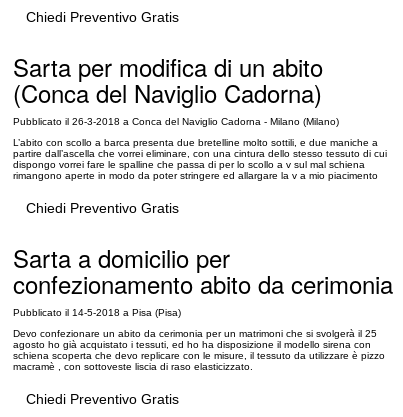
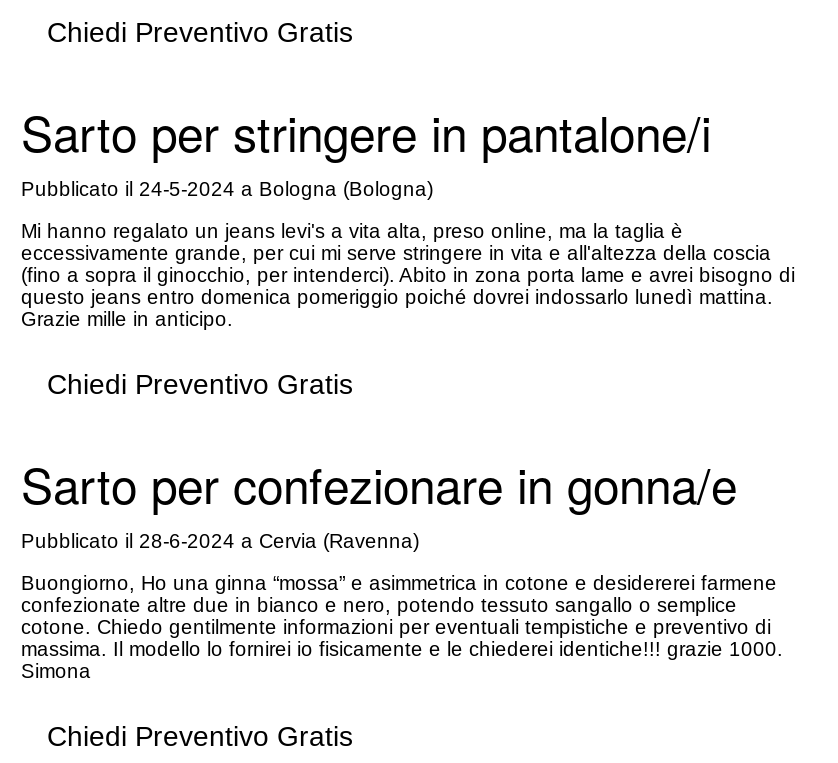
[13,49,339,127] Sarta per modifica di un abito | (Conca del Naviglio Cadorna) | Pubblicato il 26-3-2018 a Conca del Naviglio Cadorna - Milano (Milano) -> [21,96,711,200] Sarto per stringere in pantalone/i | Pubblicato il 24-5-2024 a Bologna (Bologna)
[13,137,387,181] L’abito con scollo a barca presenta due bretelline molto sottili, e due maniche a | partire dall’ascella che vorrei eliminare, con una cintura dello stesso tessuto di cui | dispongo vorrei fare le spalline che passa di per lo scollo a v sul mal schiena | rimangono aperte in modo da poter stringere ed allargare la v a mio piacimento -> [21,220,795,330] Mi hanno regalato un jeans levi's a vita alta, preso online, ma la taglia è | eccessivamente grande, per cui mi serve stringere in vita e all'altezza della coscia | (fino a sopra il ginocchio, per intenderci). Abito in zona porta lame e avrei bisogno di | questo jeans entro domenica pomeriggio poiché dovrei indossarlo lunedì mattina. | Grazie mille in anticipo.
[13,240,393,318] Sarta a domicilio per | confezionamento abito da cerimonia | Pubblicato il 14-5-2018 a Pisa (Pisa) -> [21,448,737,552] Sarto per confezionare in gonna/e | Pubblicato il 28-6-2024 a Cervia (Ravenna)
[13,328,385,372] Devo confezionare un abito da cerimonia per un matrimoni che si svolgerà il 25 | agosto ho già acquistato i tessuti, ed ho ha disposizione il modello sirena con | schiena scoperta che devo replicare con le misure, il tessuto da utilizzare è pizzo | macramè , con sottoveste liscia di raso elasticizzato. -> [21,572,783,682] Buongiorno, Ho una ginna “mossa” e asimmetrica in cotone e desidererei farmene | confezionate altre due in bianco e nero, potendo tessuto sangallo o semplice | cotone. Chiedo gentilmente informazioni per eventuali tempistiche e preventivo di | massima. Il modello lo fornirei io fisicamente e le chiederei identiche!!! grazie 1000. | Simona

